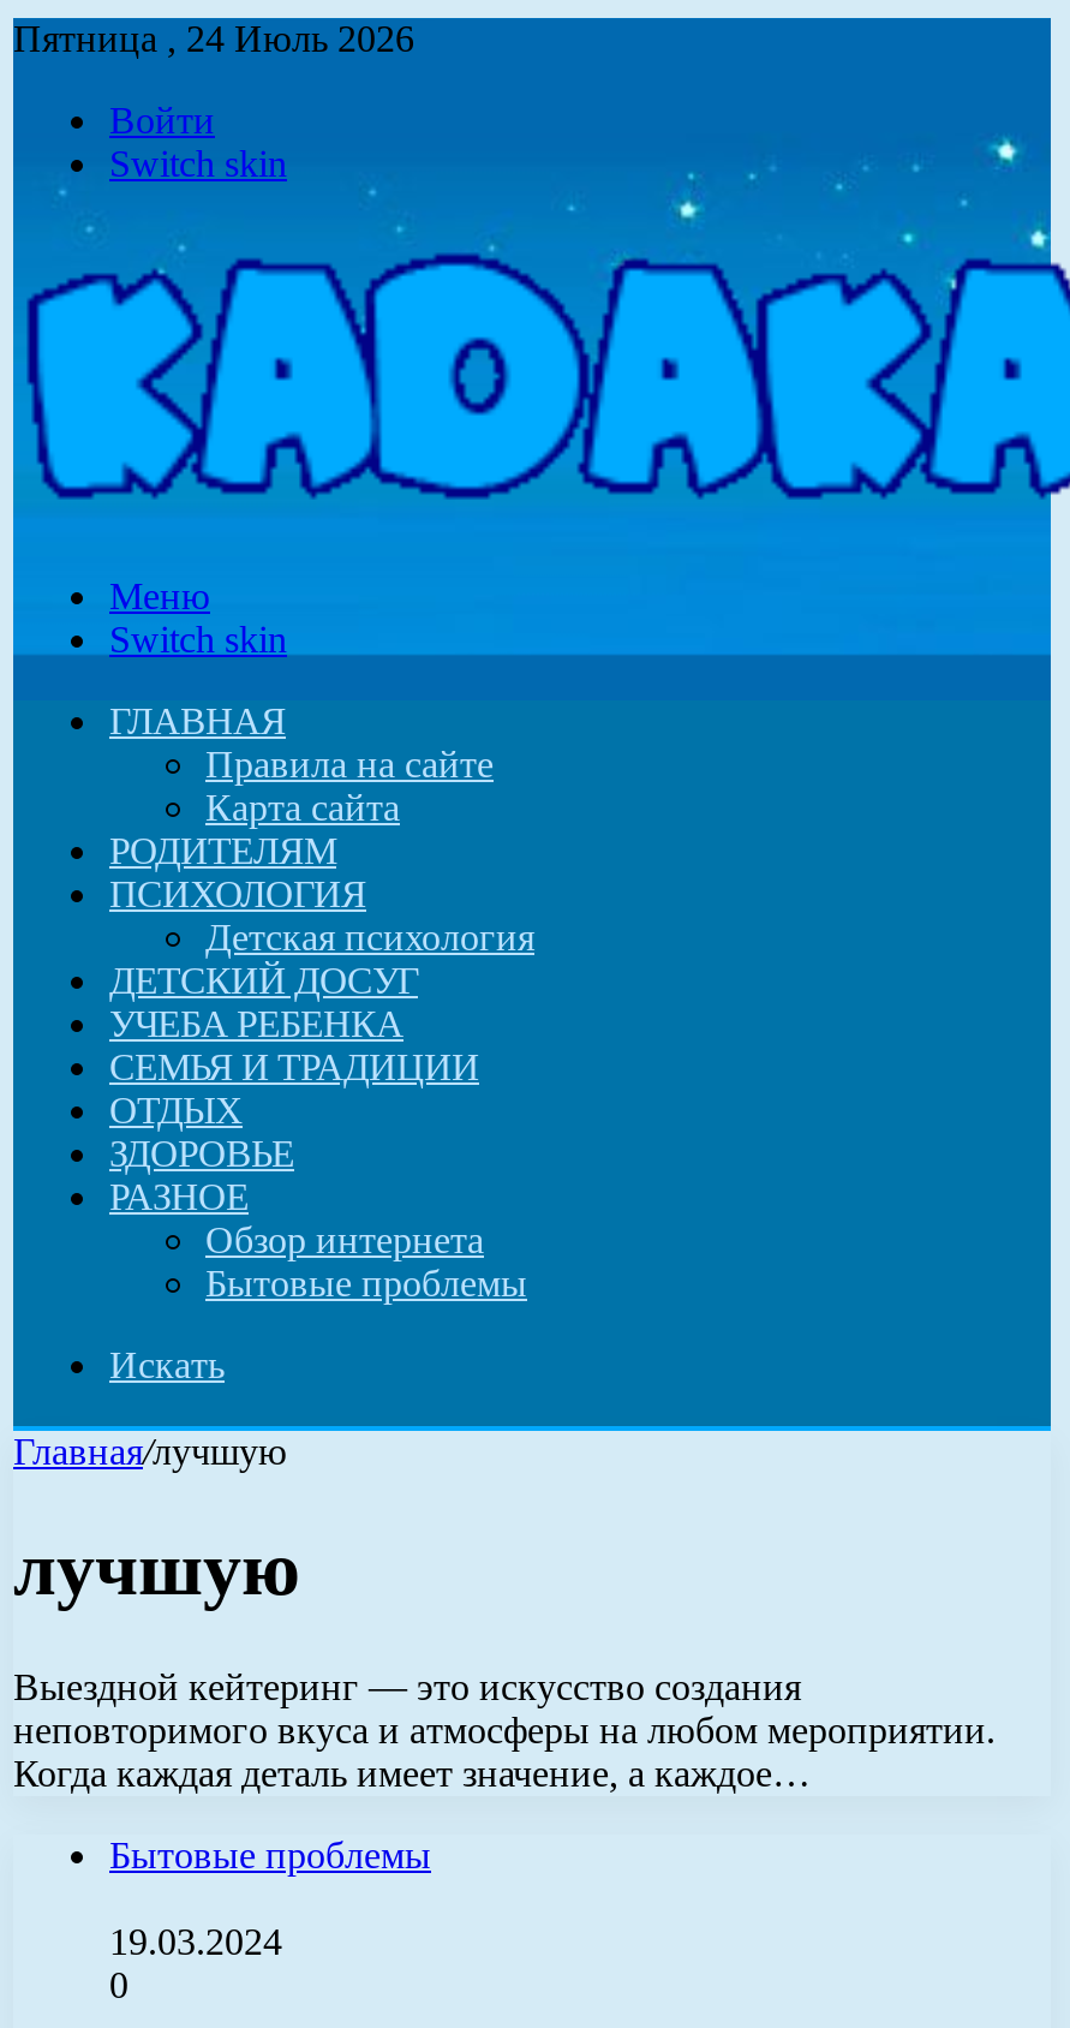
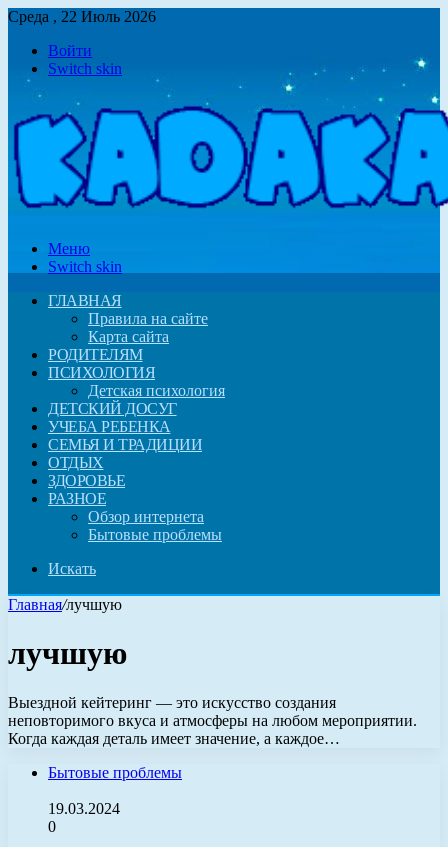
[13,18,414,59] Пятница , 24 Июль 2026 -> [8,8,156,25] Среда , 22 Июль 2026

